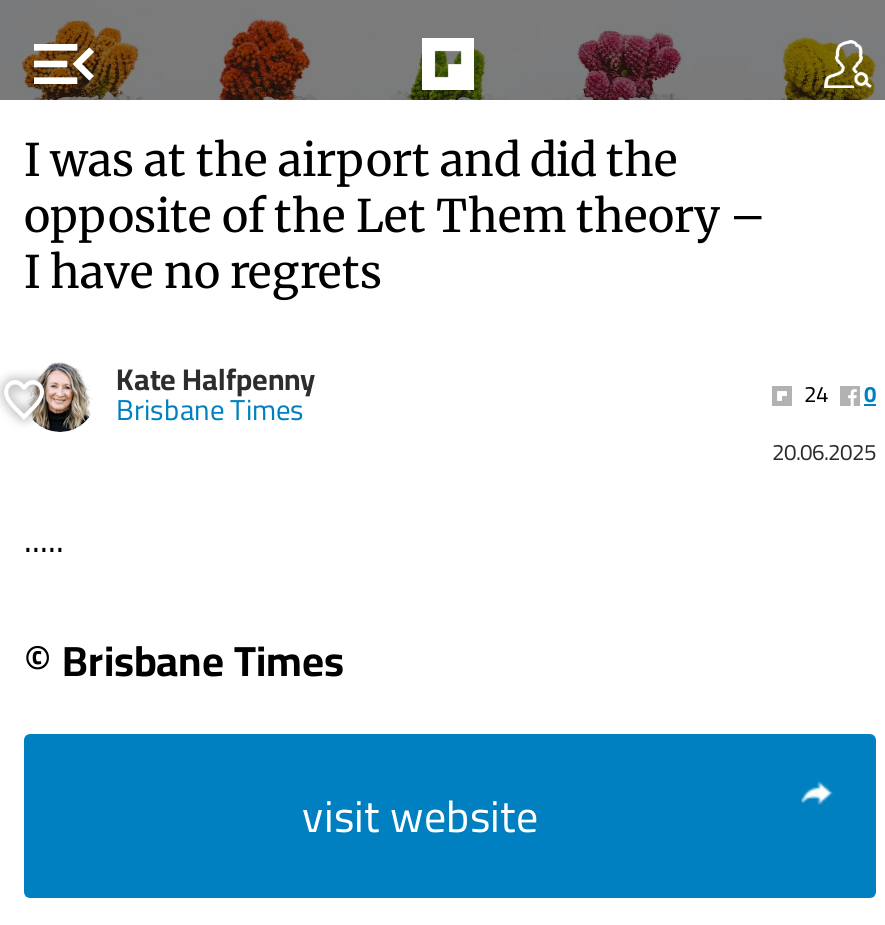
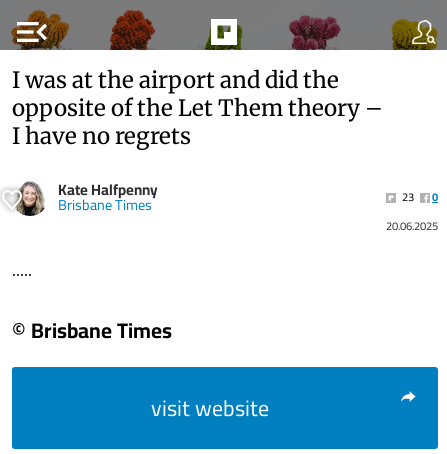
[804,372,876,414] 24 0 -> [402,186,438,207] 23 0

